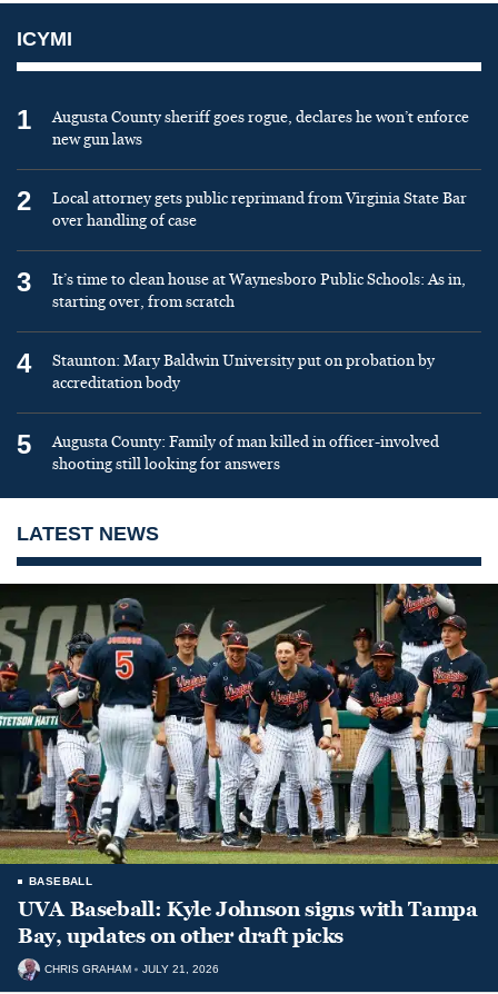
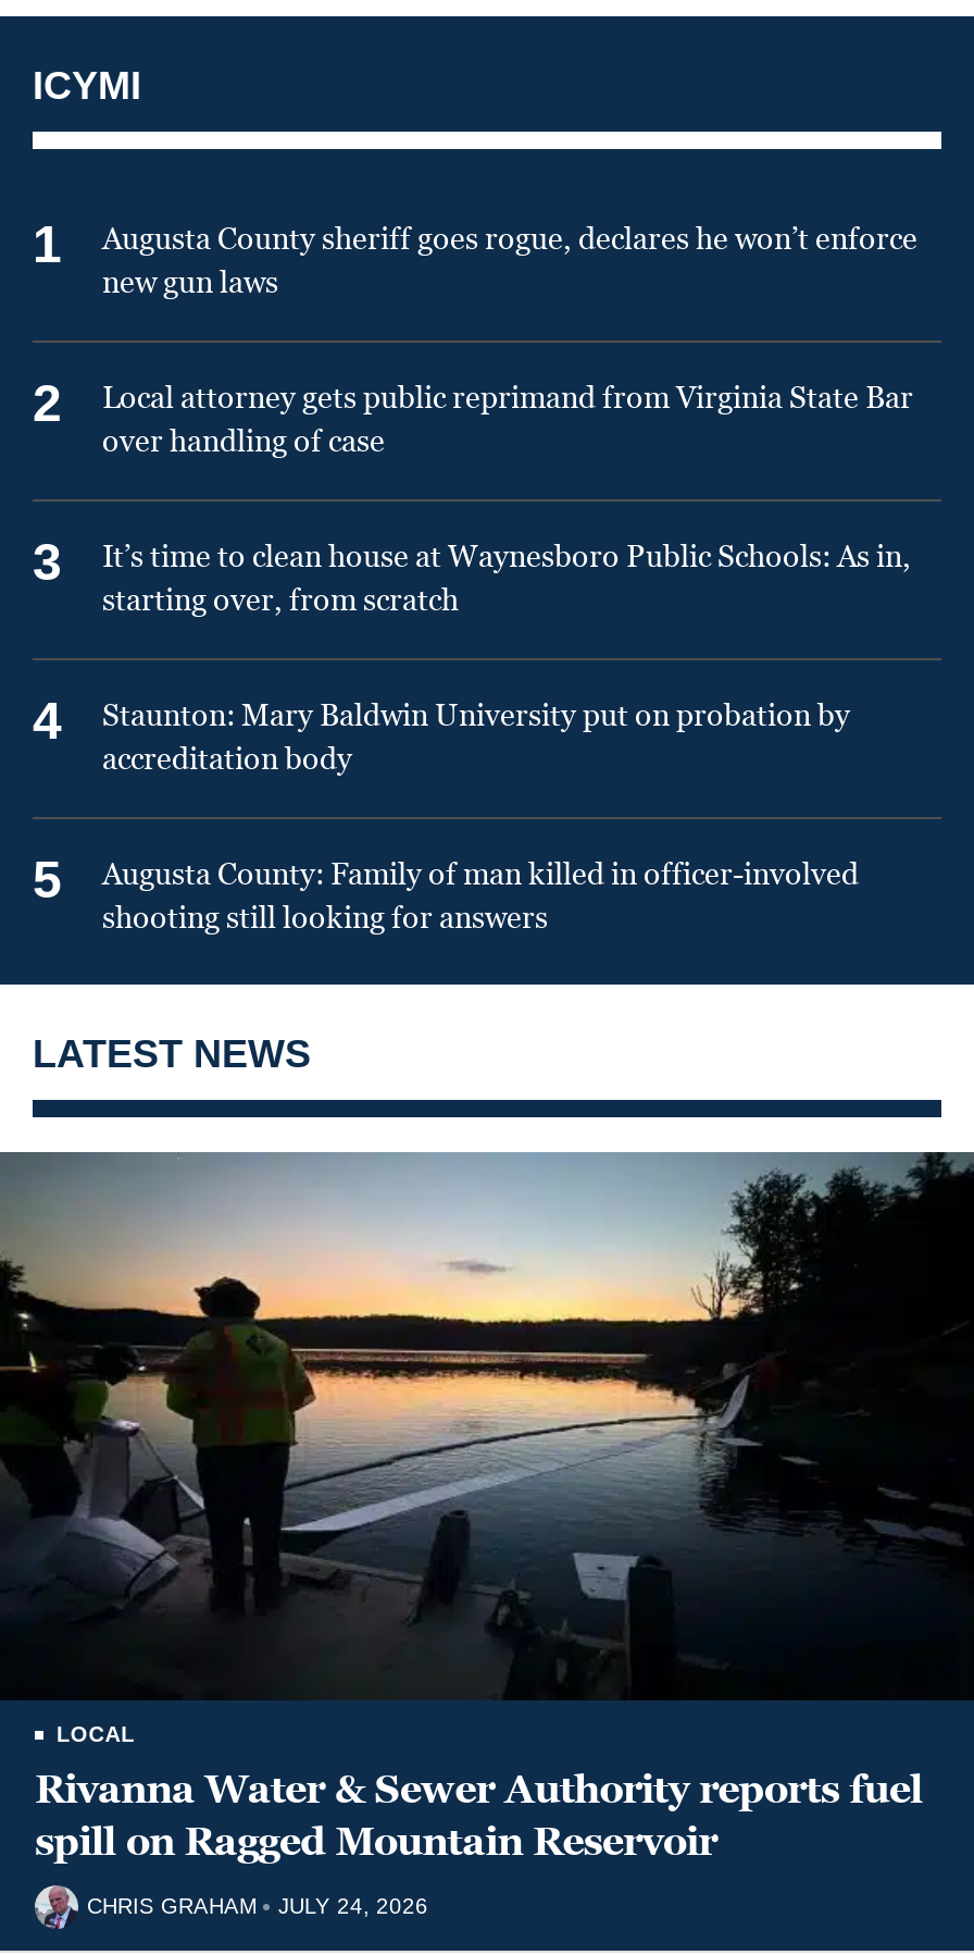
[3,583,495,949] [image] | BASEBALL | UVA Baseball: Kyle Johnson signs with Tampa | Bay, updates on other draft picks -> [7,1150,967,1868] [image] | LOCAL | Rivanna Water & Sewer Authority reports fuel | spill on Ragged Mountain Reservoir
[44,963,219,975] CHRIS GRAHAM JULY 21, 2026 -> [87,1894,428,1918] CHRIS GRAHAM JULY 24, 2026

